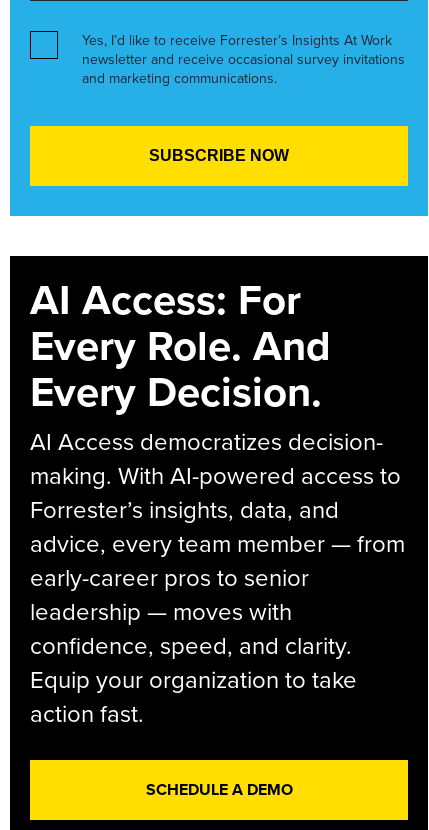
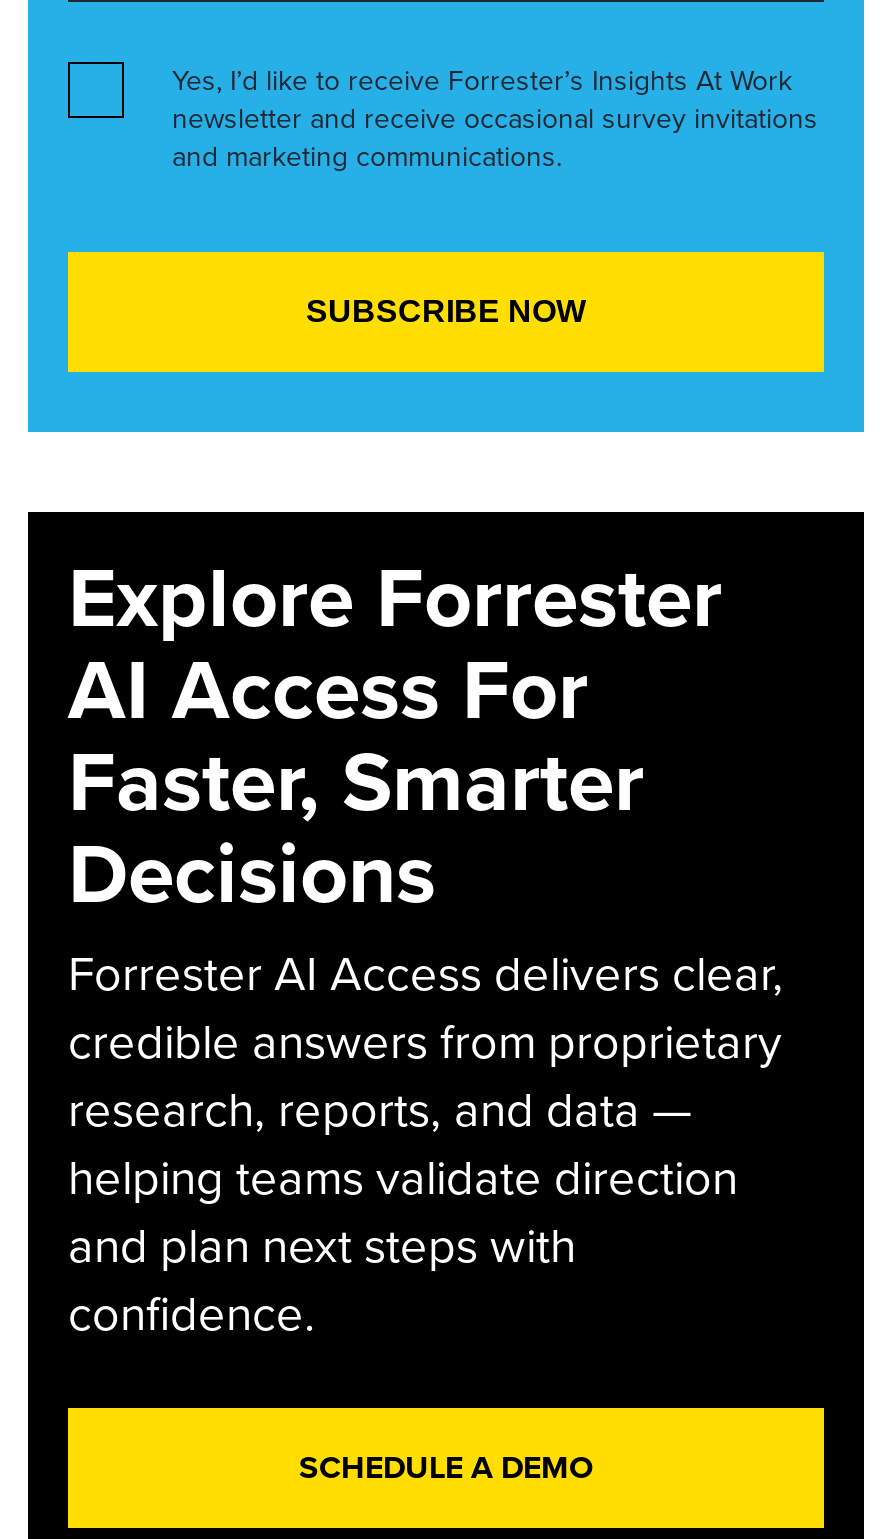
[30,269,405,730] AI Access: For | Every Role. And | Every Decision. | AI Access democratizes decision- | making. With AI-powered access to | Forrester’s insights, data, and | advice, every team member — from | early-career pros to senior | leadership — moves with | confidence, speed, and clarity. | Equip your organization to take | action fast. -> [68,536,784,1350] Explore Forrester | AI Access For | Faster, Smarter | Decisions | Forrester AI Access delivers clear, | credible answers from proprietary | research, reports, and data — | helping teams validate direction | and plan next steps with | confidence.

